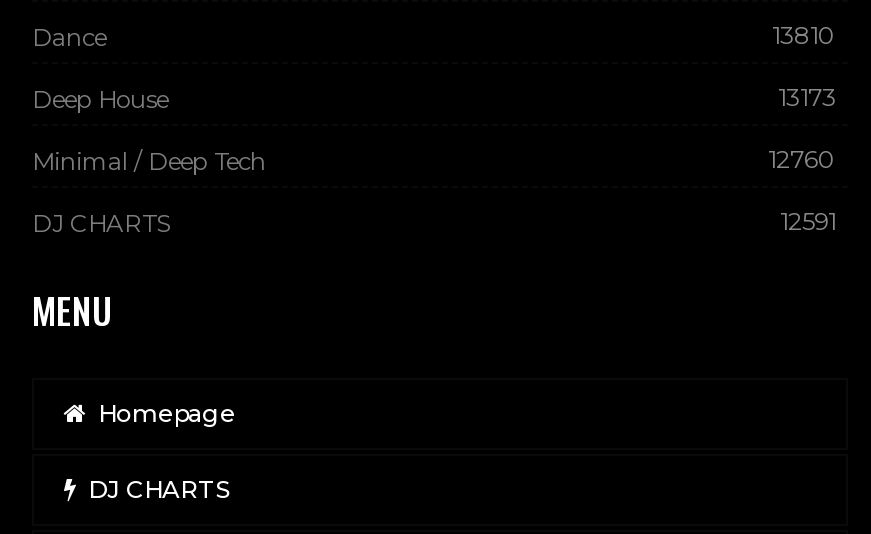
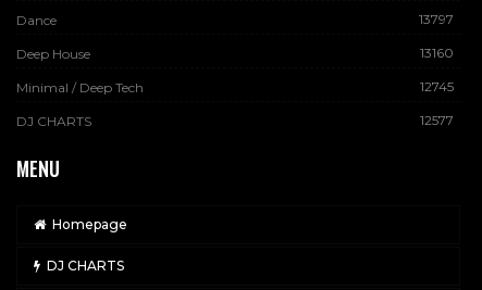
[772,20,836,50] 13810 -> [419,11,454,27] 13797
[778,82,836,112] 13173 -> [420,44,454,61] 13160
[768,144,836,174] 12760 -> [420,78,454,94] 12745
[780,206,836,236] 12591 -> [420,112,454,128] 12577

